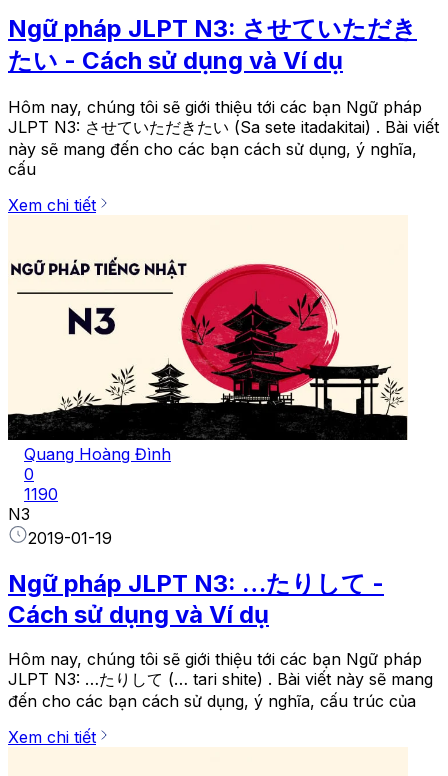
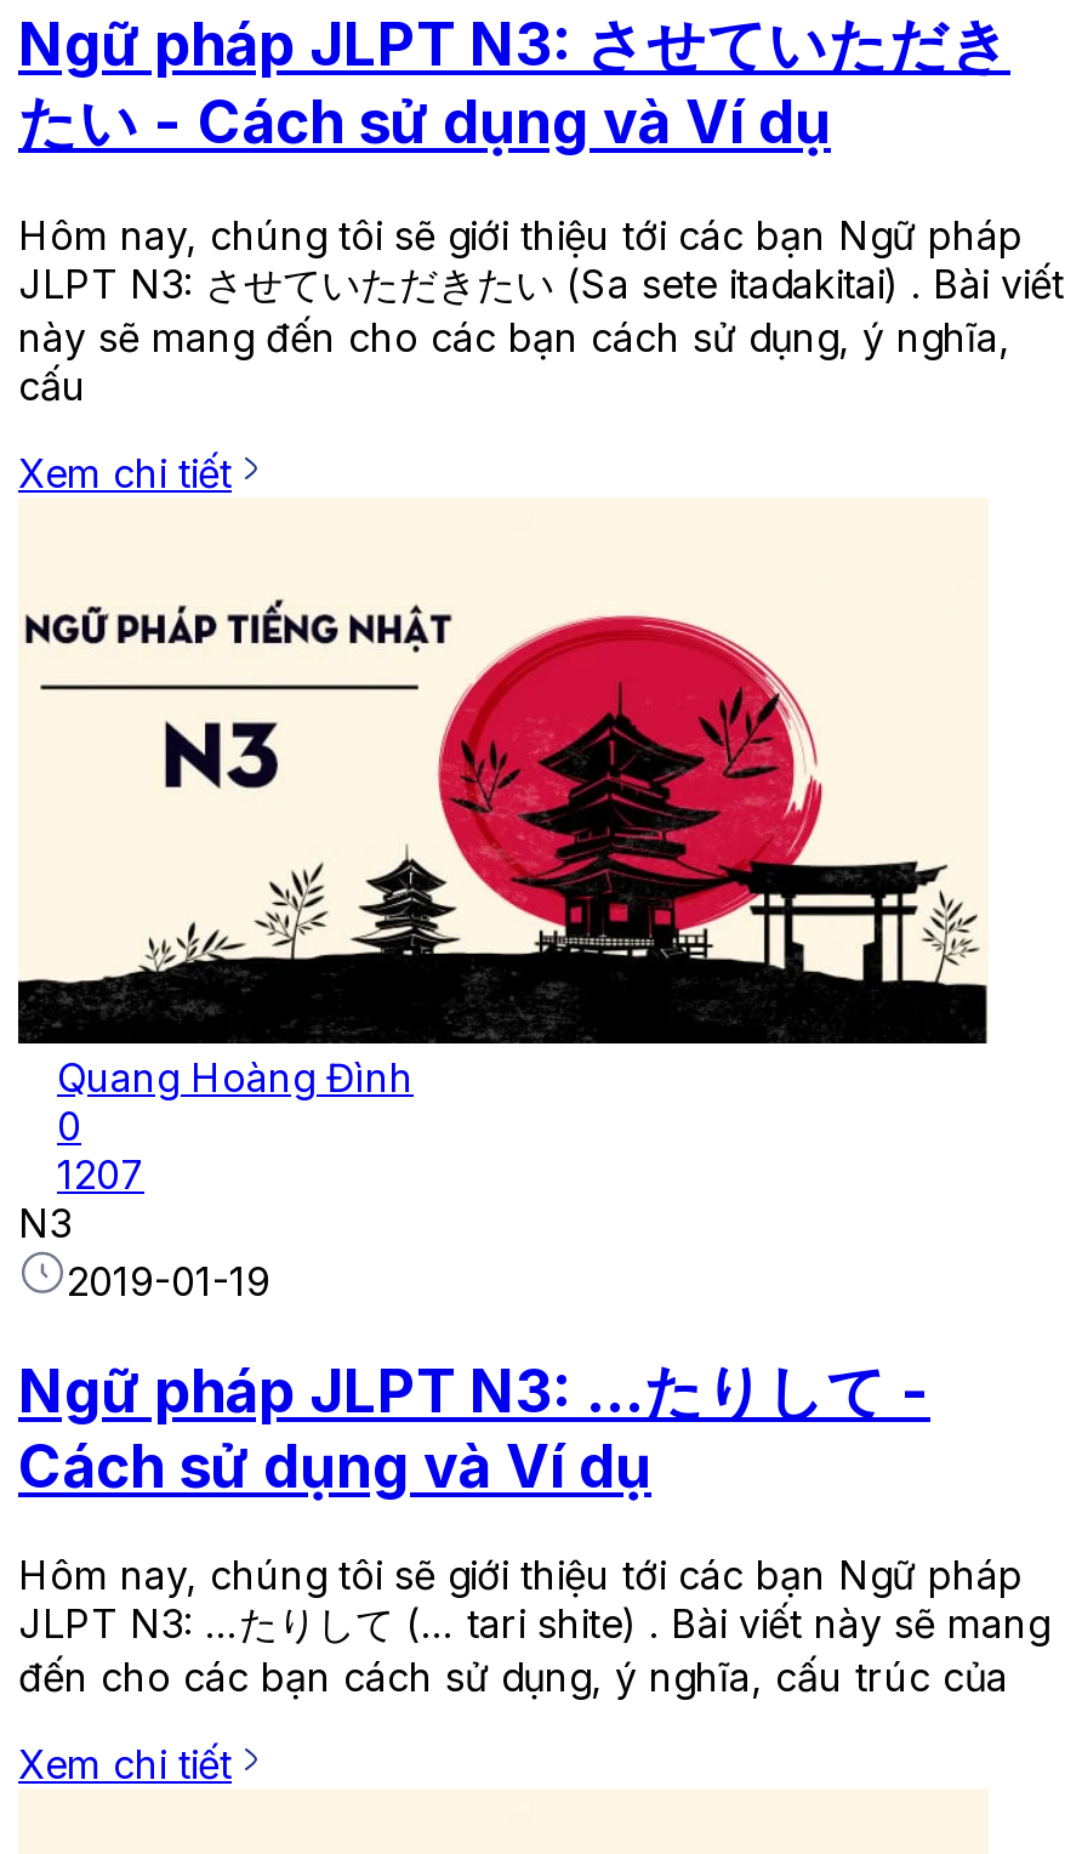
[24,484,58,504] 1190 -> [57,1150,144,1199] 1207

